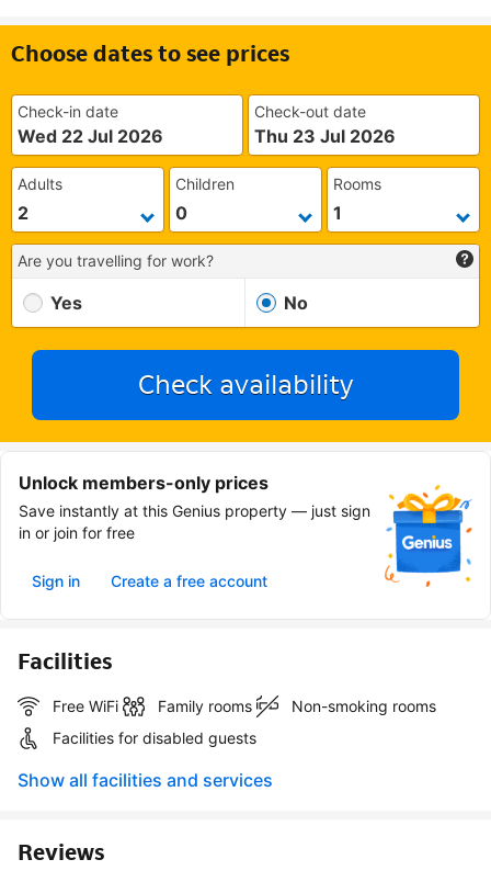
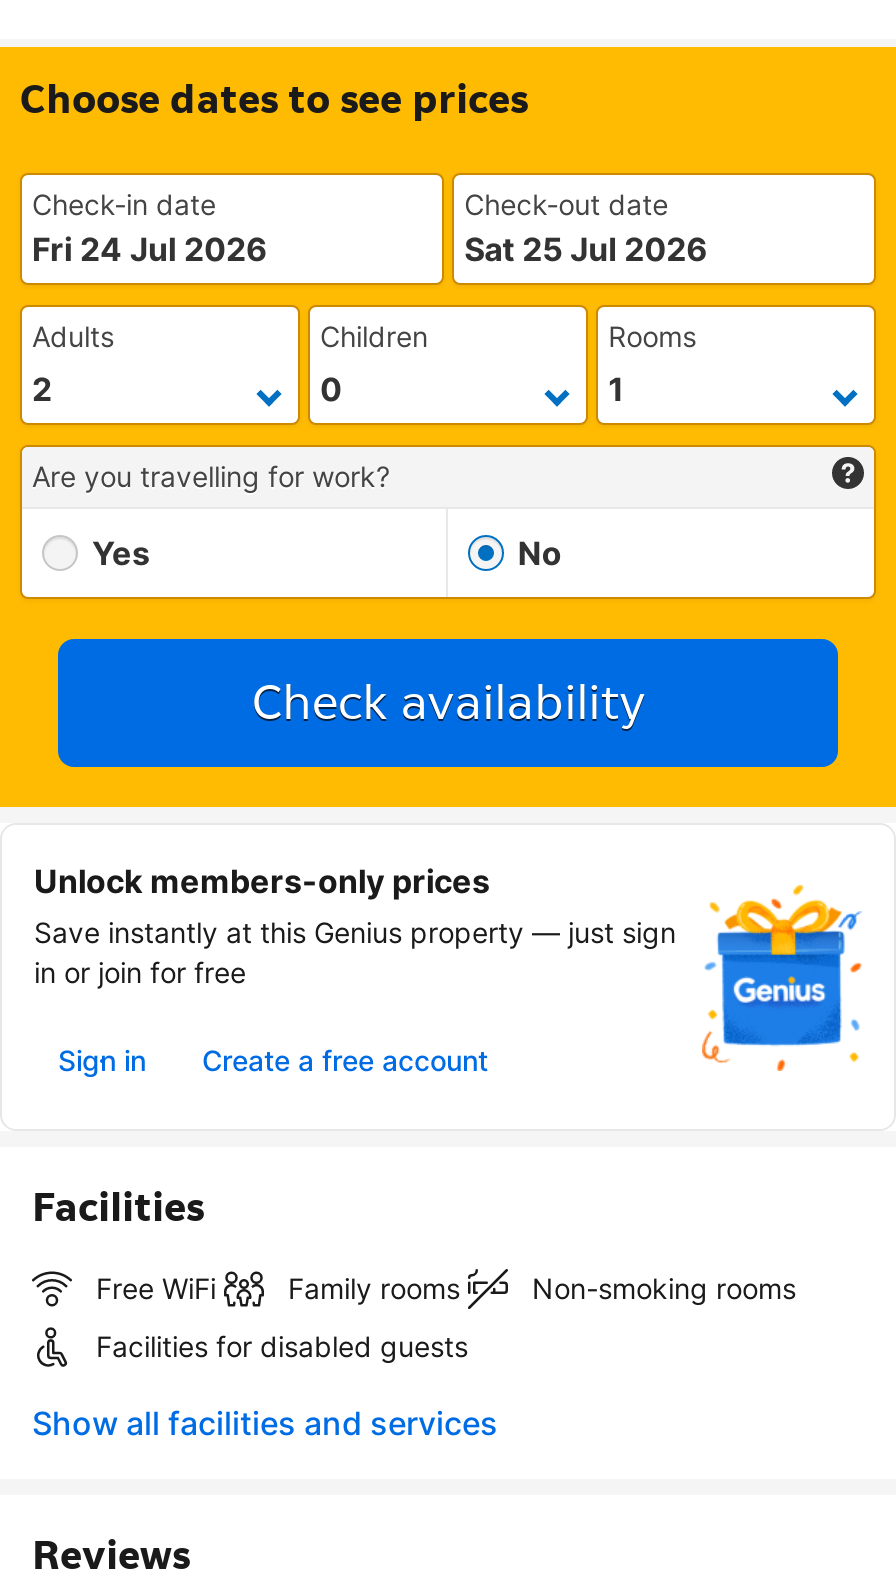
[18,125,163,147] Wed 22 Jul 2026 -> [32,229,268,269] Fri 24 Jul 2026
[254,125,396,147] Thu 23 Jul 2026 -> [464,229,708,269] Sat 25 Jul 2026

